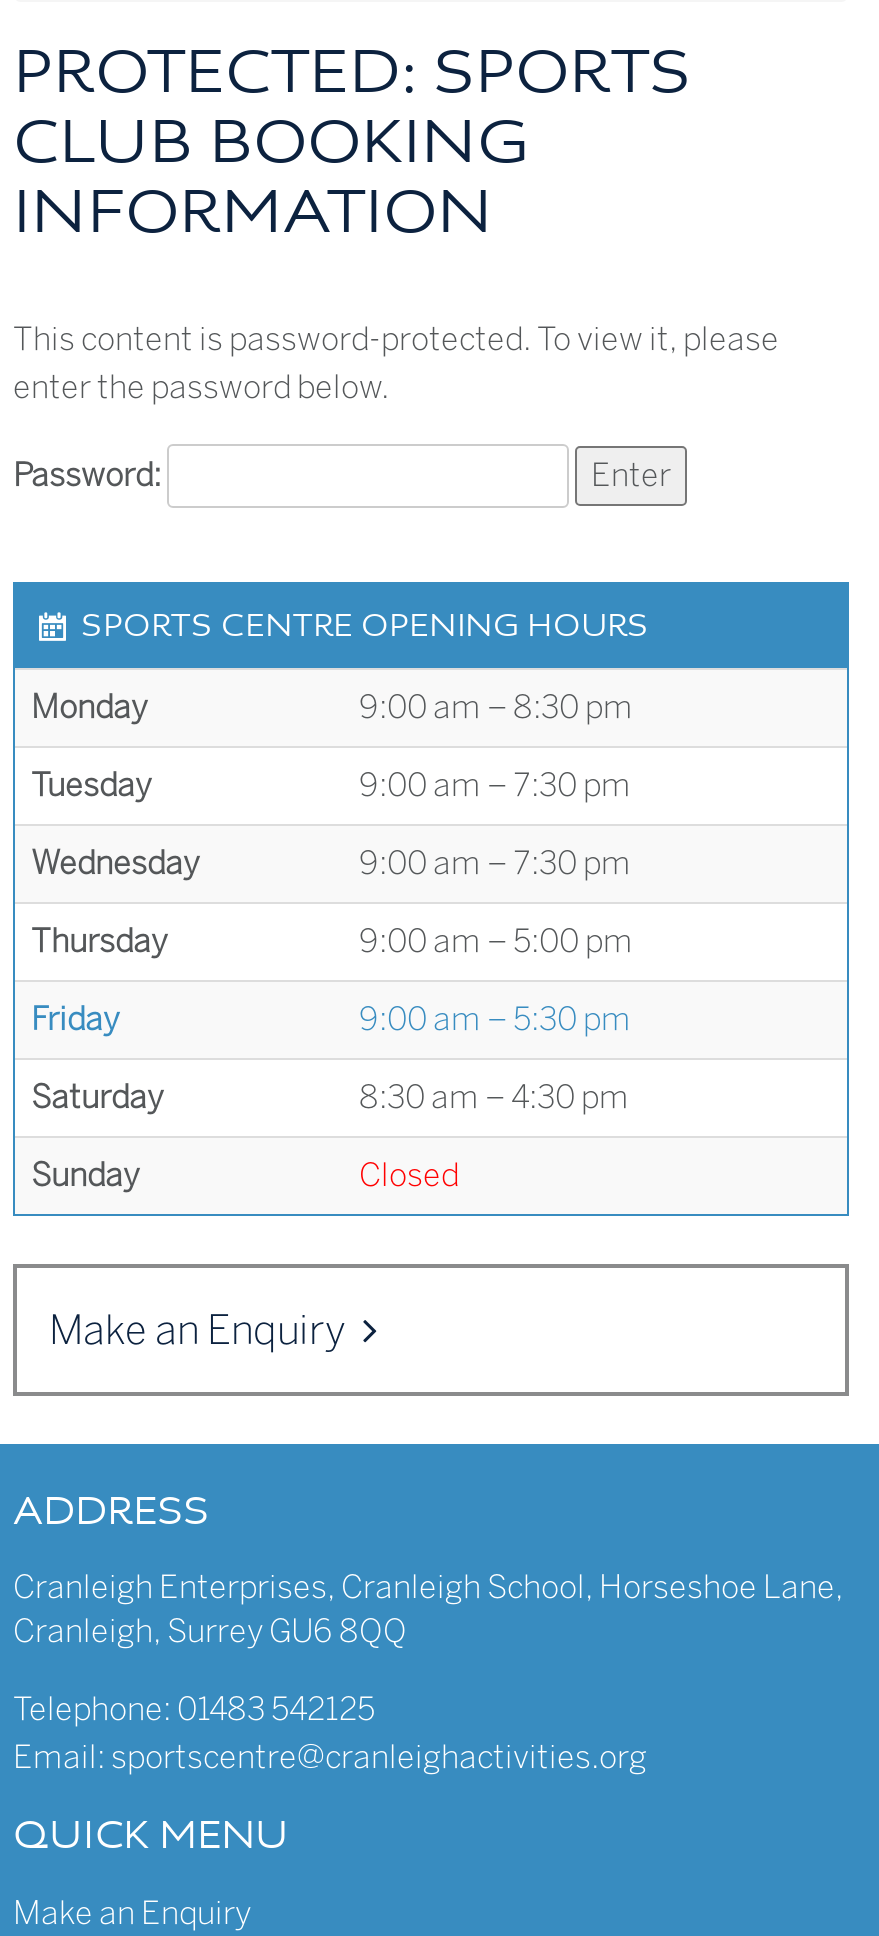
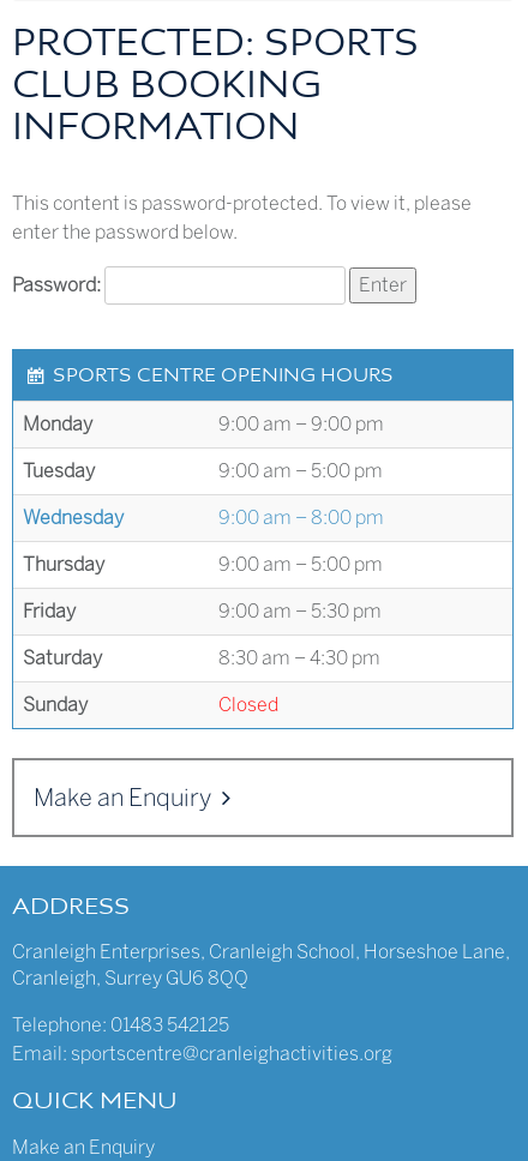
[359,687,633,725] 9:00 am – 8:30 pm -> [218,412,384,435] 9:00 am – 9:00 pm
[359,765,631,803] 9:00 am – 7:30 pm -> [218,459,383,482] 9:00 am – 5:00 pm
[359,843,631,881] 9:00 am – 7:30 pm -> [218,506,384,528] 9:00 am – 8:00 pm

